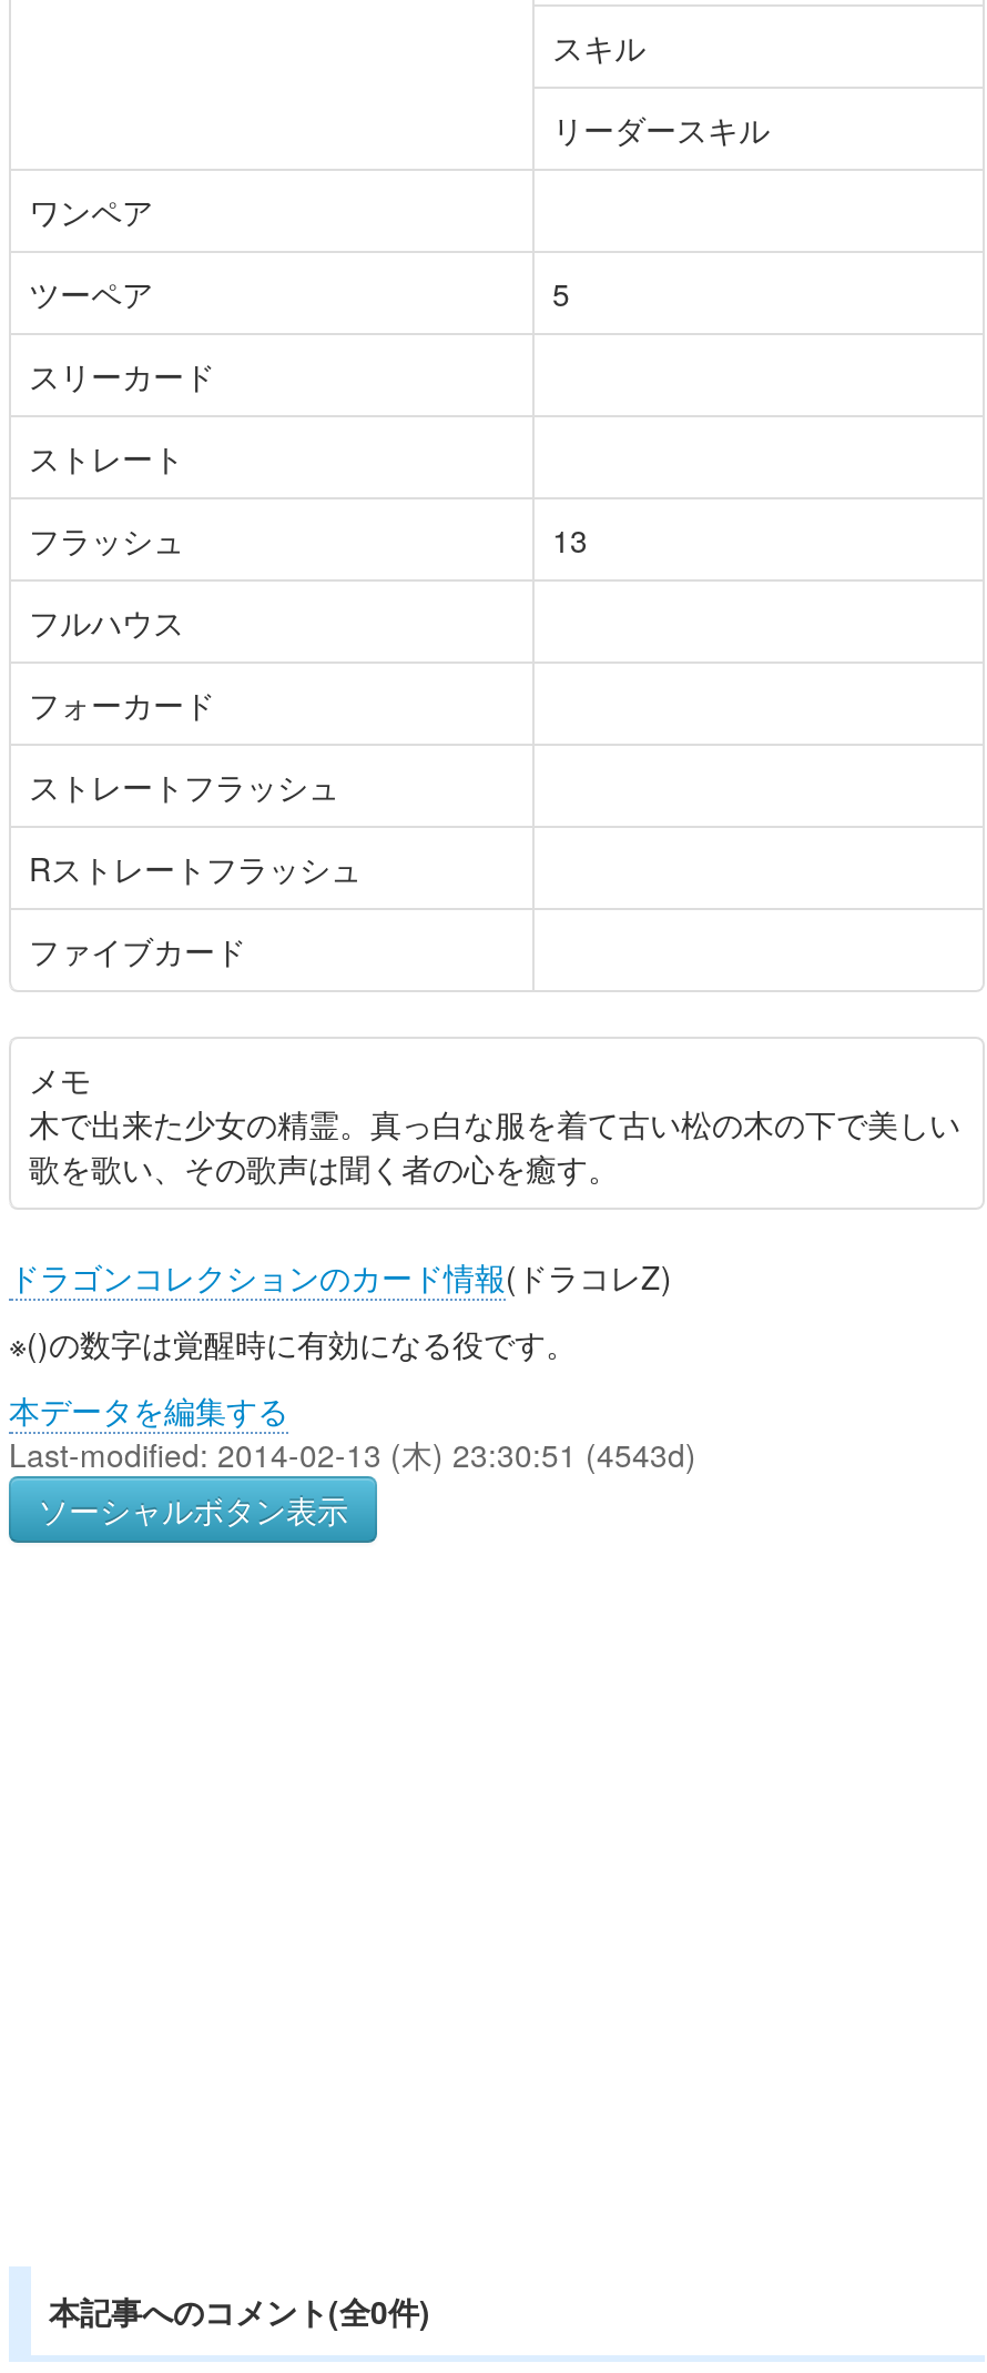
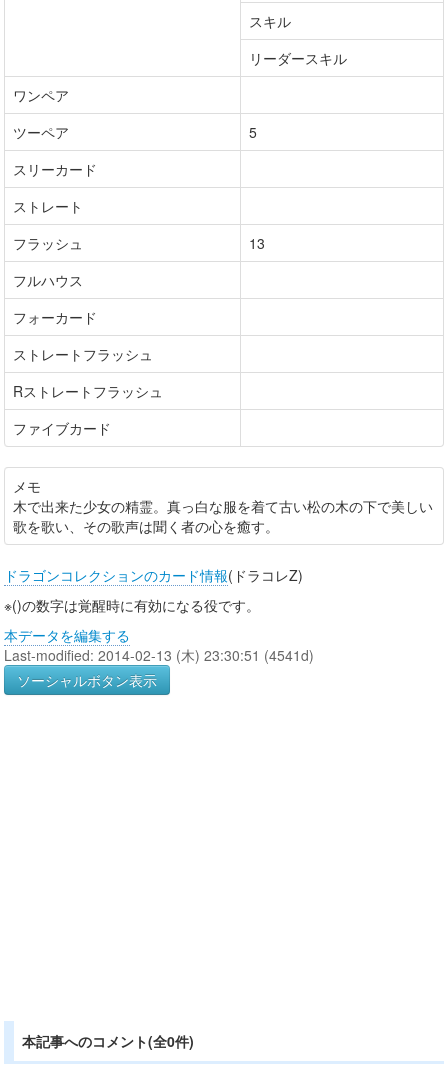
[9,1432,696,1476] Last-modified: 2014-02-13 (木) 23:30:51 (4543d) -> [4,645,314,665] Last-modified: 2014-02-13 (木) 23:30:51 (4541d)

